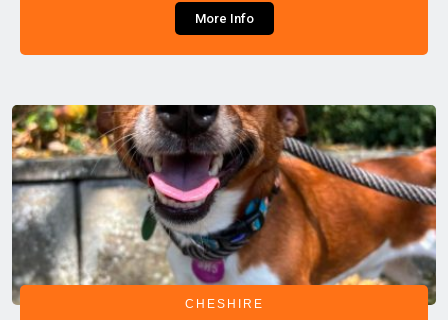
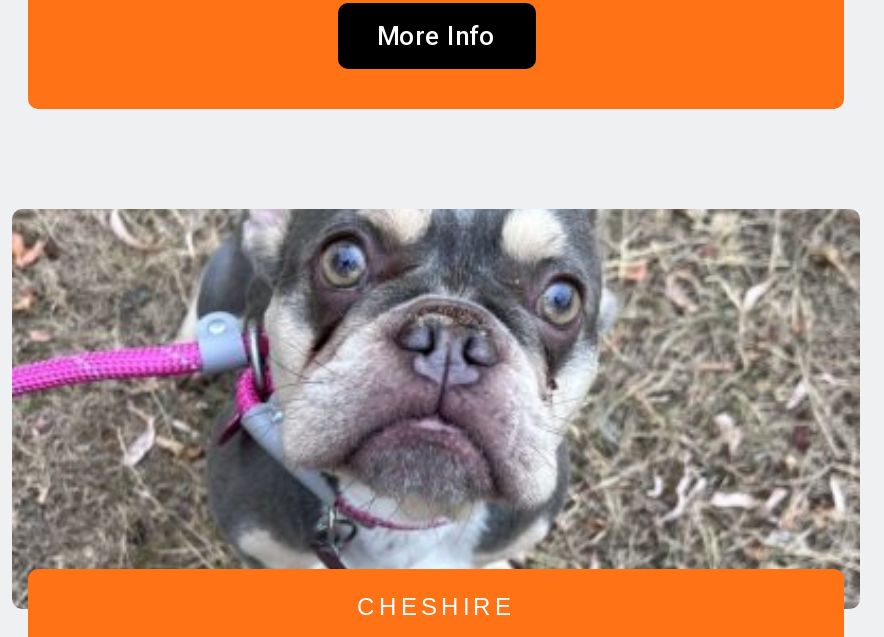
[11,104,437,304] [image] -> [10,207,862,609] [image]

